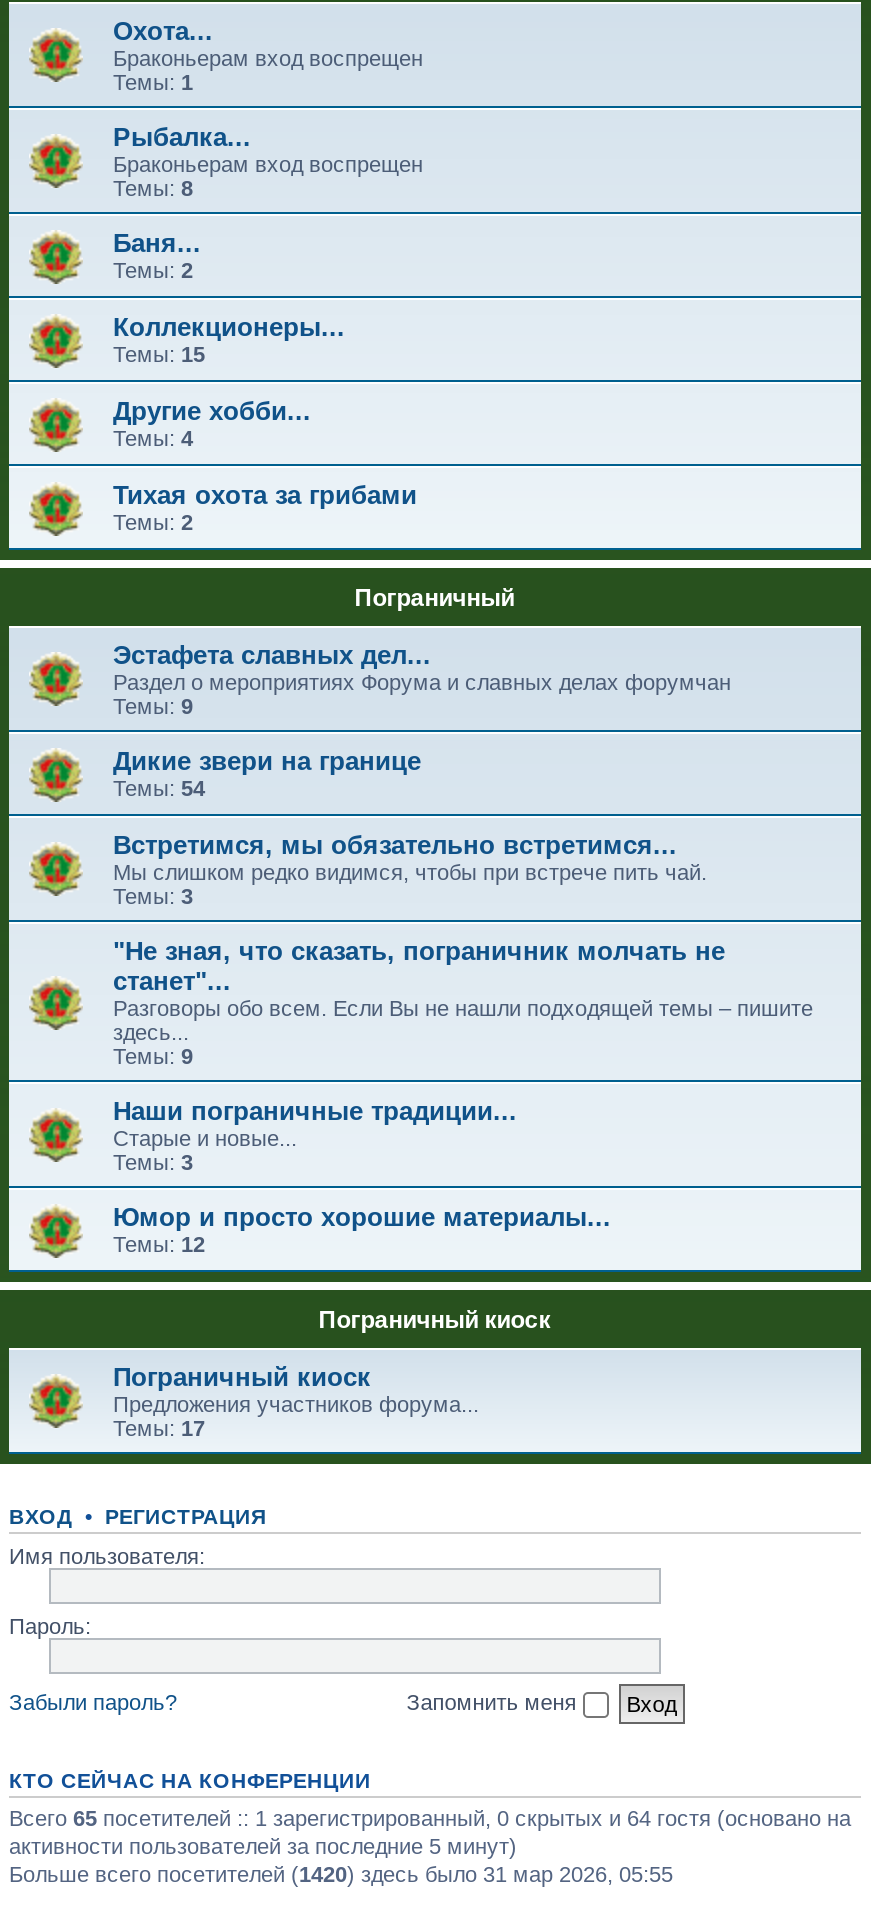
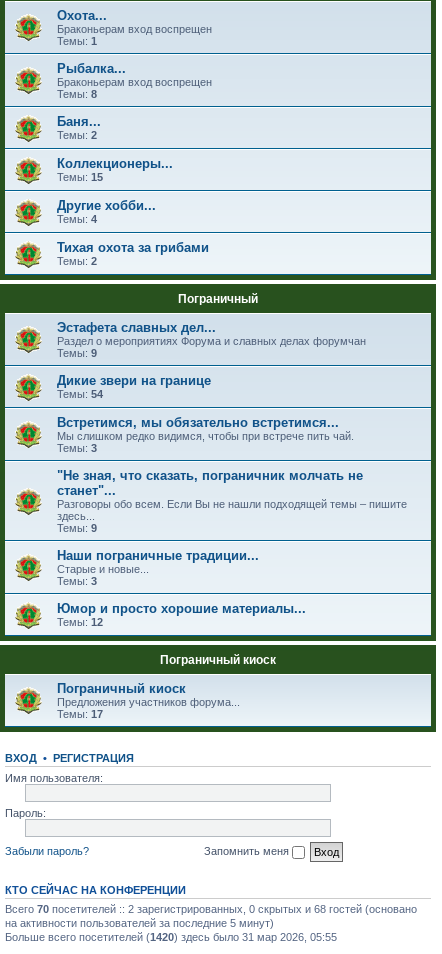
[9,1806,851,1858] Всего 65 посетителей :: 1 зарегистрированный, 0 скрытых и 64 гостя (основано на | активности пользователей за последние 5 минут) -> [5,903,417,929] Всего 70 посетителей :: 2 зарегистрированных, 0 скрытых и 68 гостей (основано | на активности пользователей за последние 5 минут)

